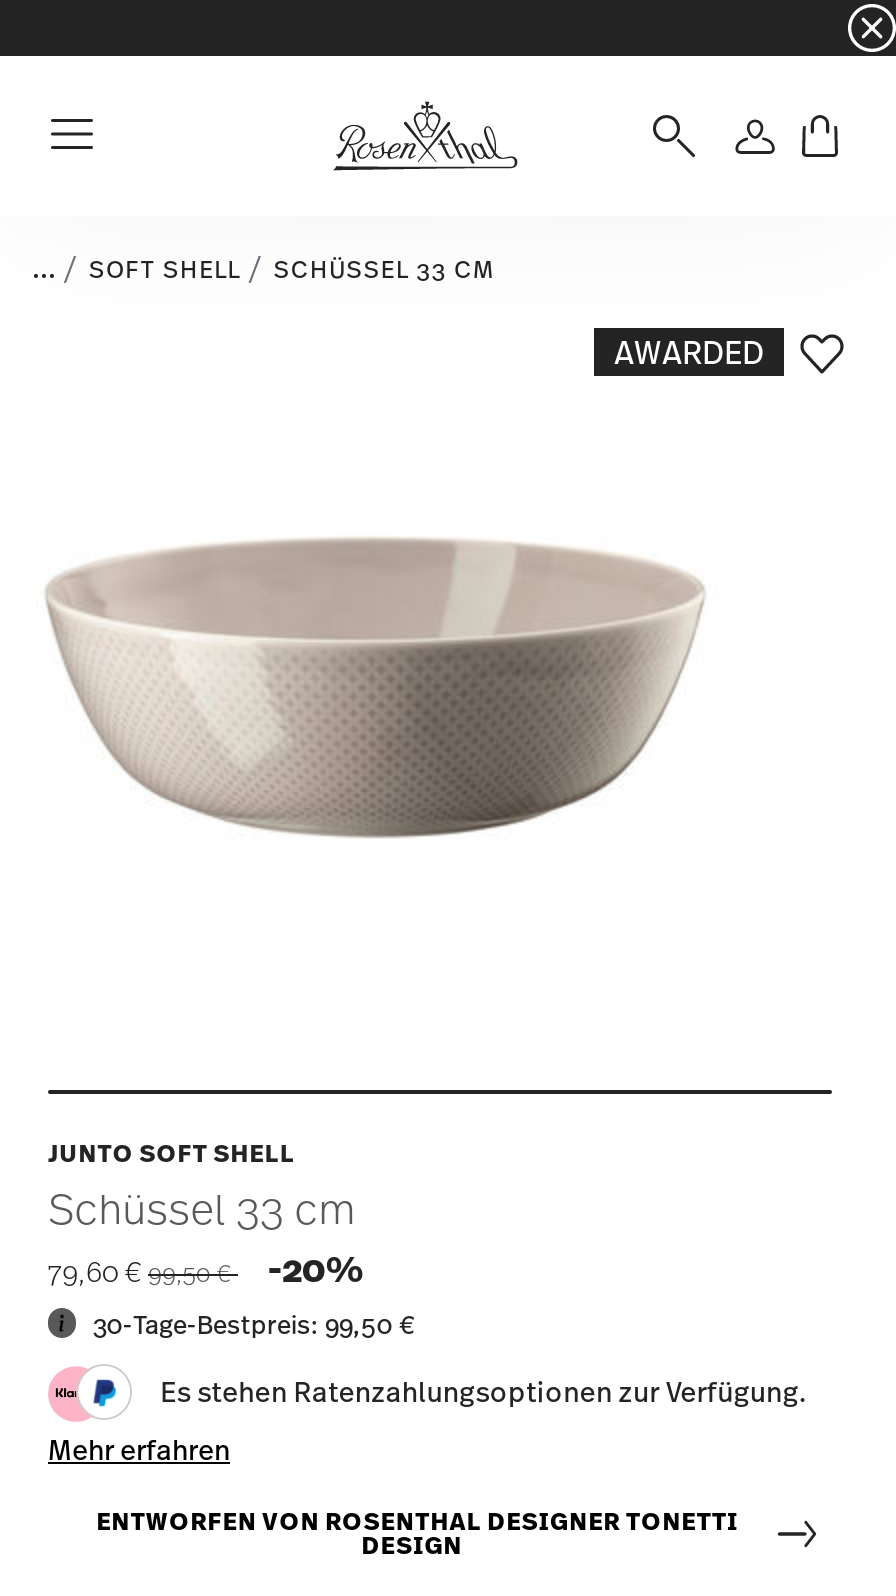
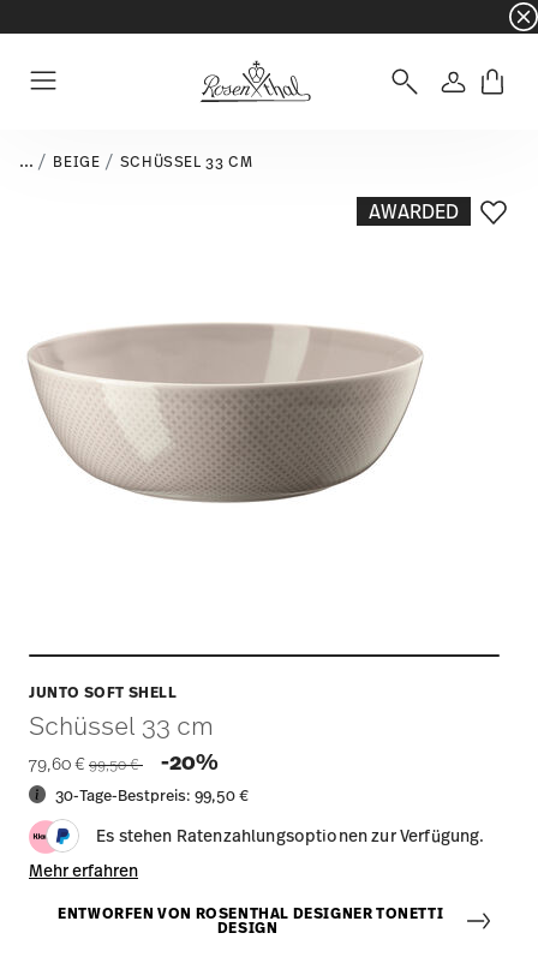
[89,254,241,286] SOFT SHELL -> [53,152,100,172] BEIGE

